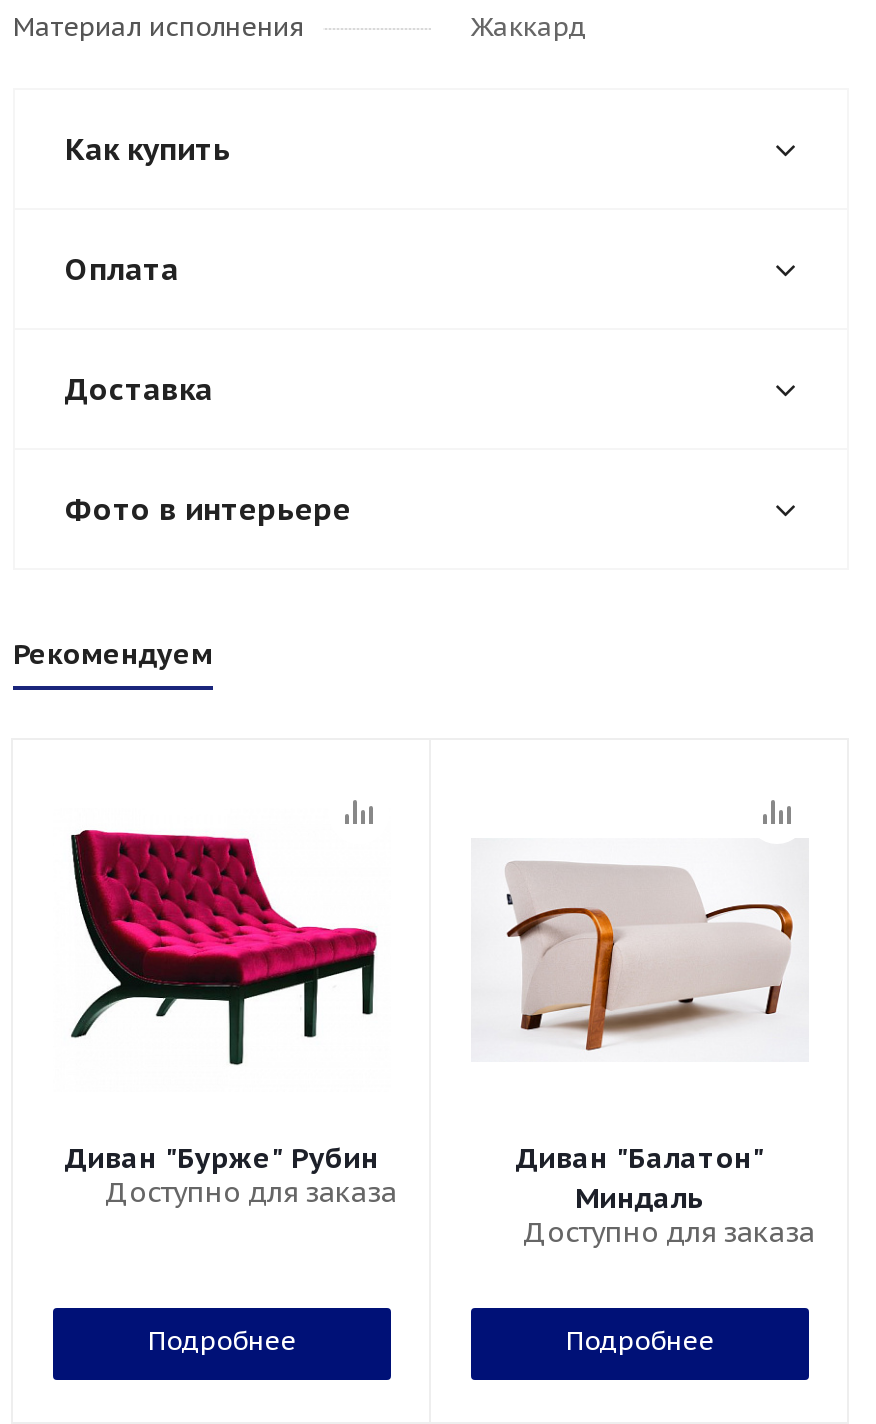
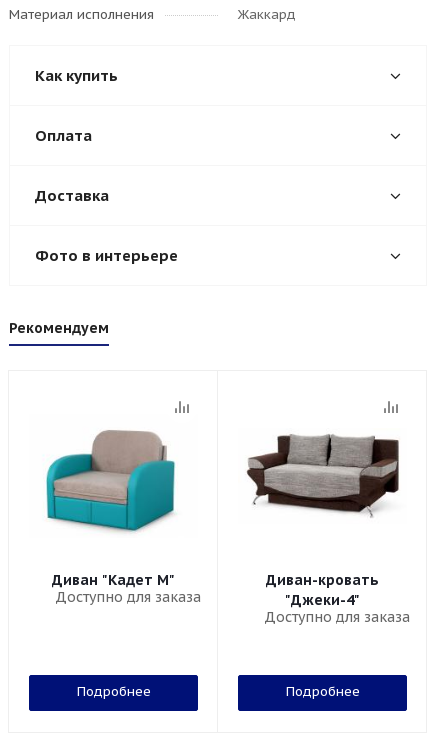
[65,828,379,1176] [image] | Диван "Бурже" Рубин -> [38,416,191,589] [image] | Диван "Кадет М"
[489,860,793,1052] [image] -> [246,432,399,526] [image]
[516,1140,764,1216] Диван "Балатон" | Миндаль -> [266,571,379,609] Диван-кровать | "Джеки-4"

